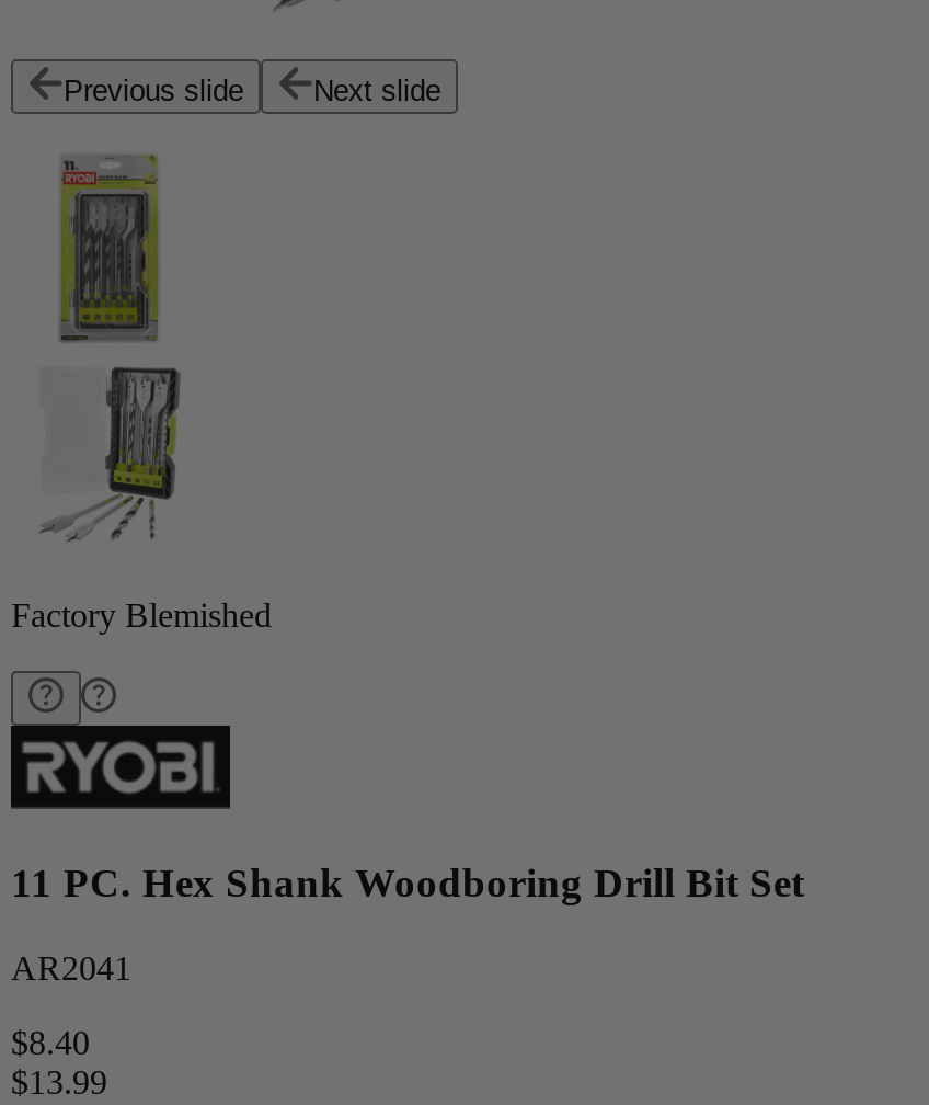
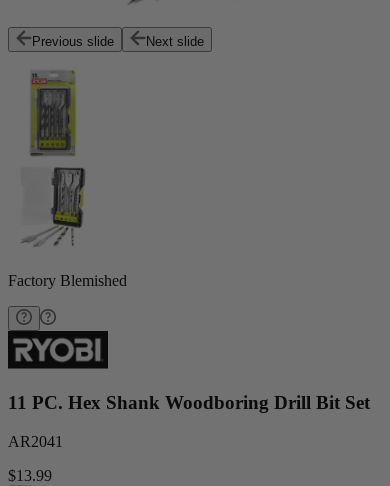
[11,1023,90,1061] $8.40 -> none

